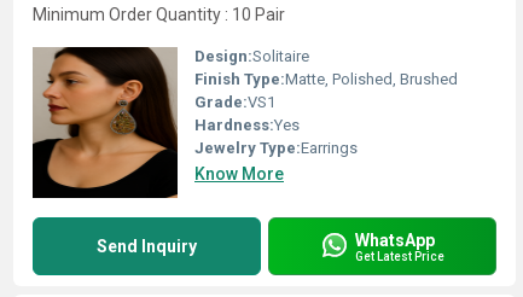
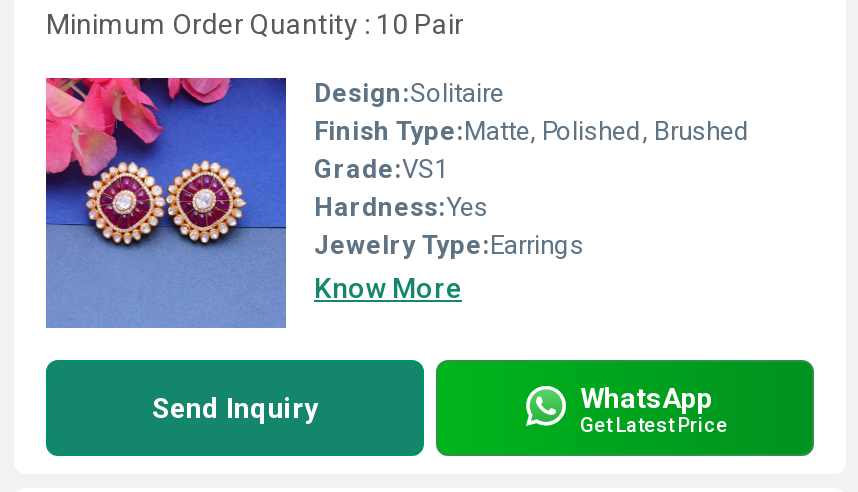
[31,46,179,199] [image] -> [44,76,288,330] [image]

